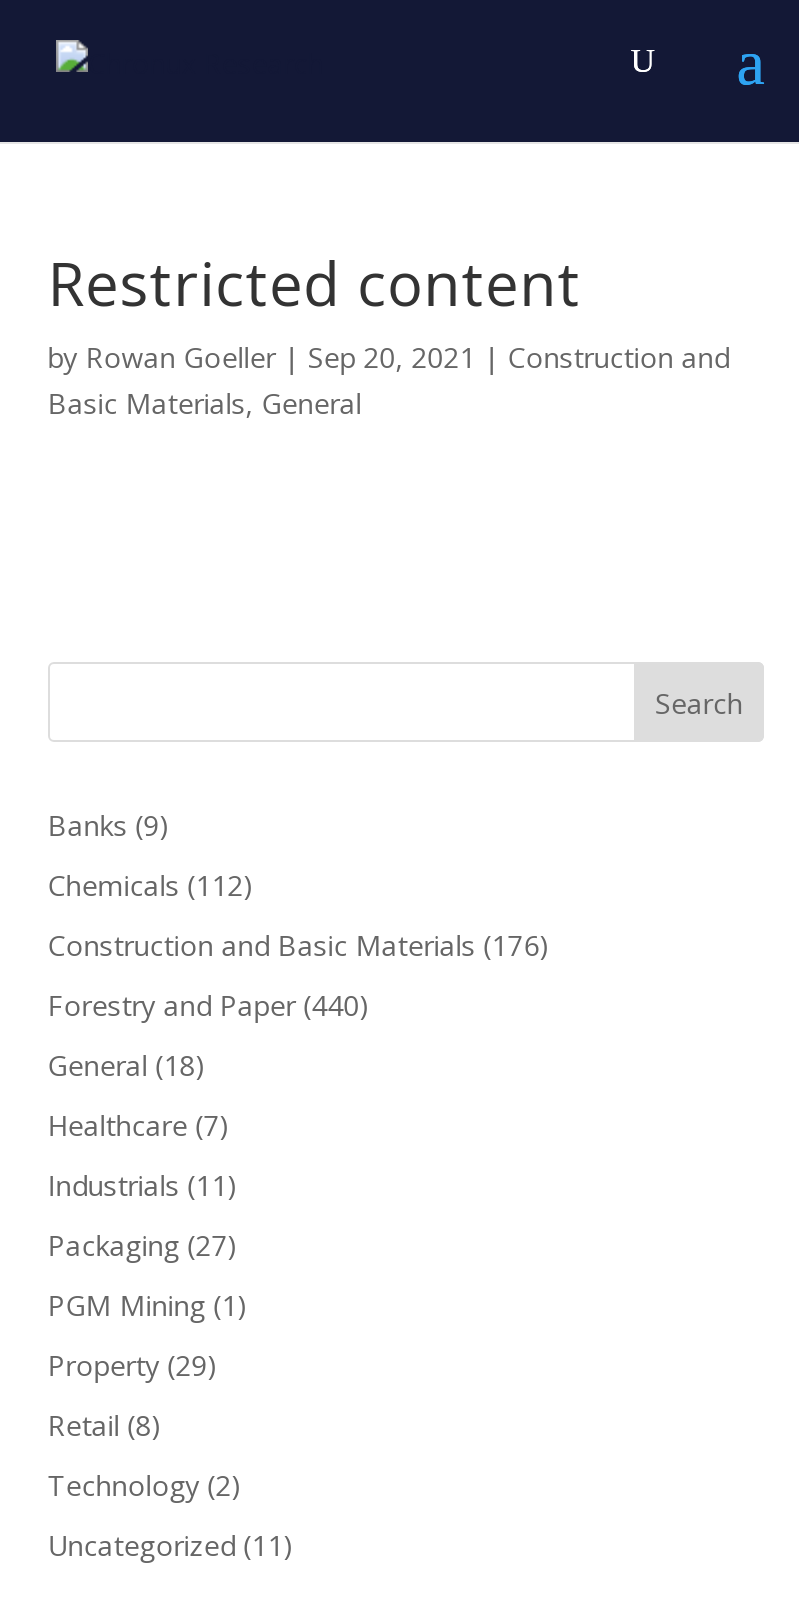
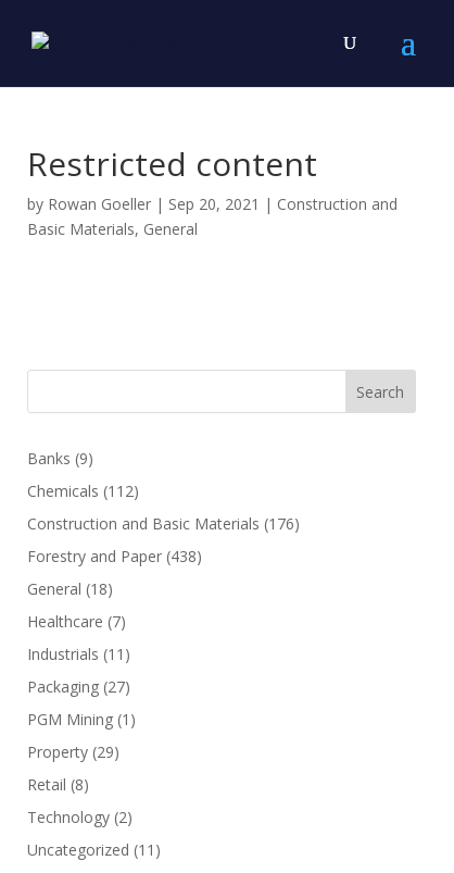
[48,986,370,1024] Forestry and Paper (440) -> [27,546,202,566] Forestry and Paper (438)

